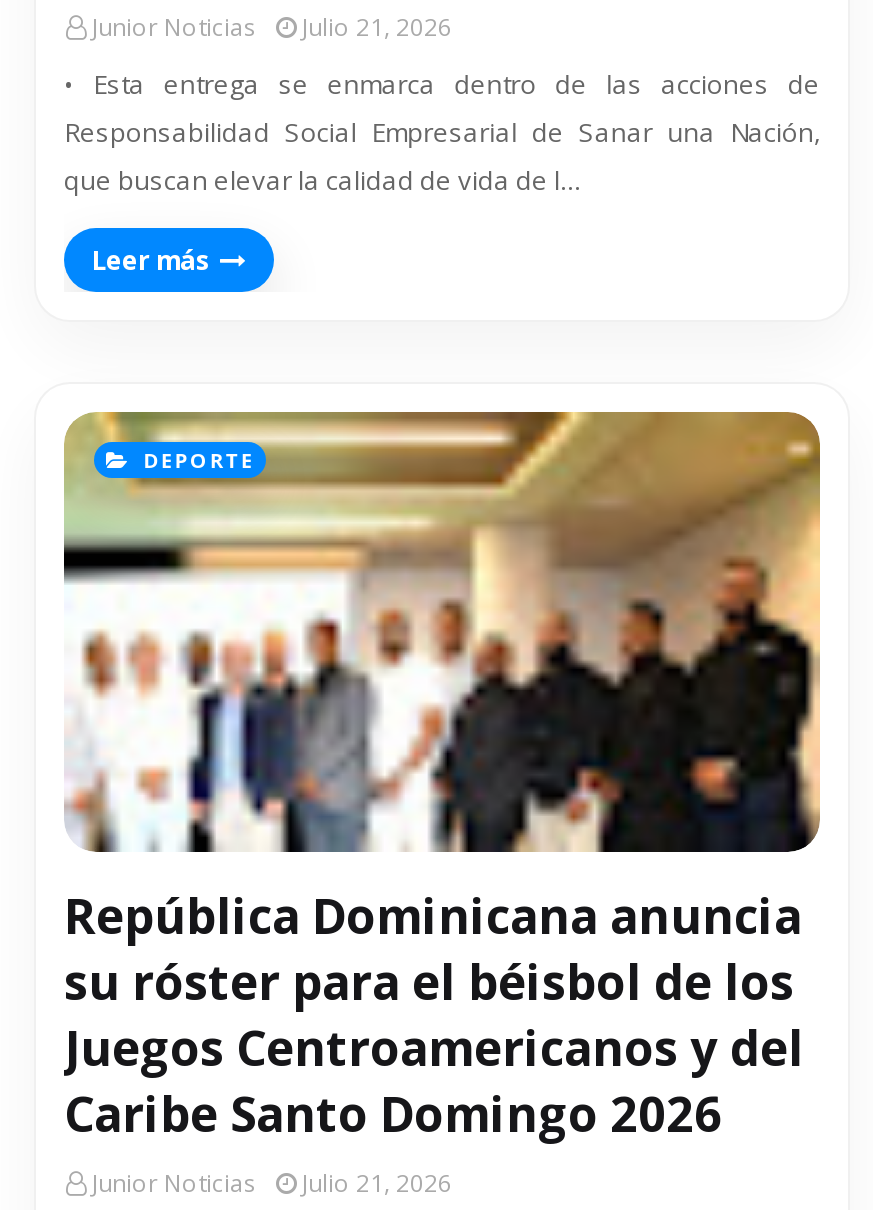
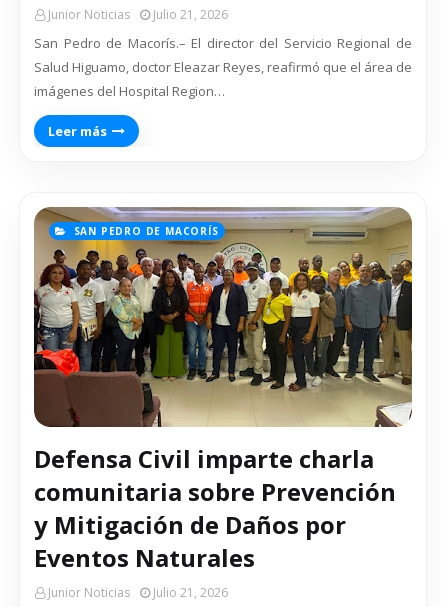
[64,66,820,198] • Esta entrega se enmarca dentro de las acciones de | Responsabilidad Social Empresarial de Sanar una Nación, | que buscan elevar la calidad de vida de l… -> [34,34,412,100] San Pedro de Macorís.– El director del Servicio Regional de | Salud Higuamo, doctor Eleazar Reyes, reafirmó que el área de | imágenes del Hospital Region…
[64,410,820,854] [image] | DEPORTE -> [33,207,413,428] [image] | SAN PEDRO DE MACORÍS
[64,882,804,1146] República Dominicana anuncia | su róster para el béisbol de los | Juegos Centroamericanos y del | Caribe Santo Domingo 2026 -> [34,442,396,574] Defensa Civil imparte charla | comunitaria sobre Prevención | y Mitigación de Daños por | Eventos Naturales

